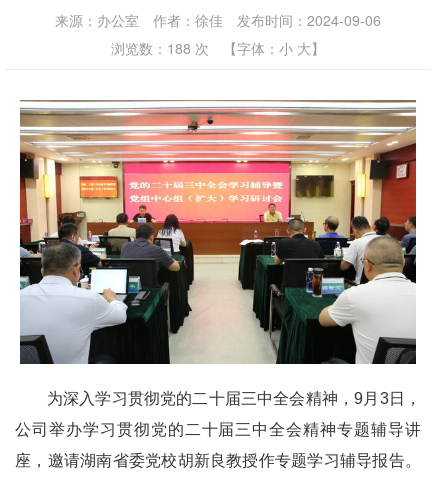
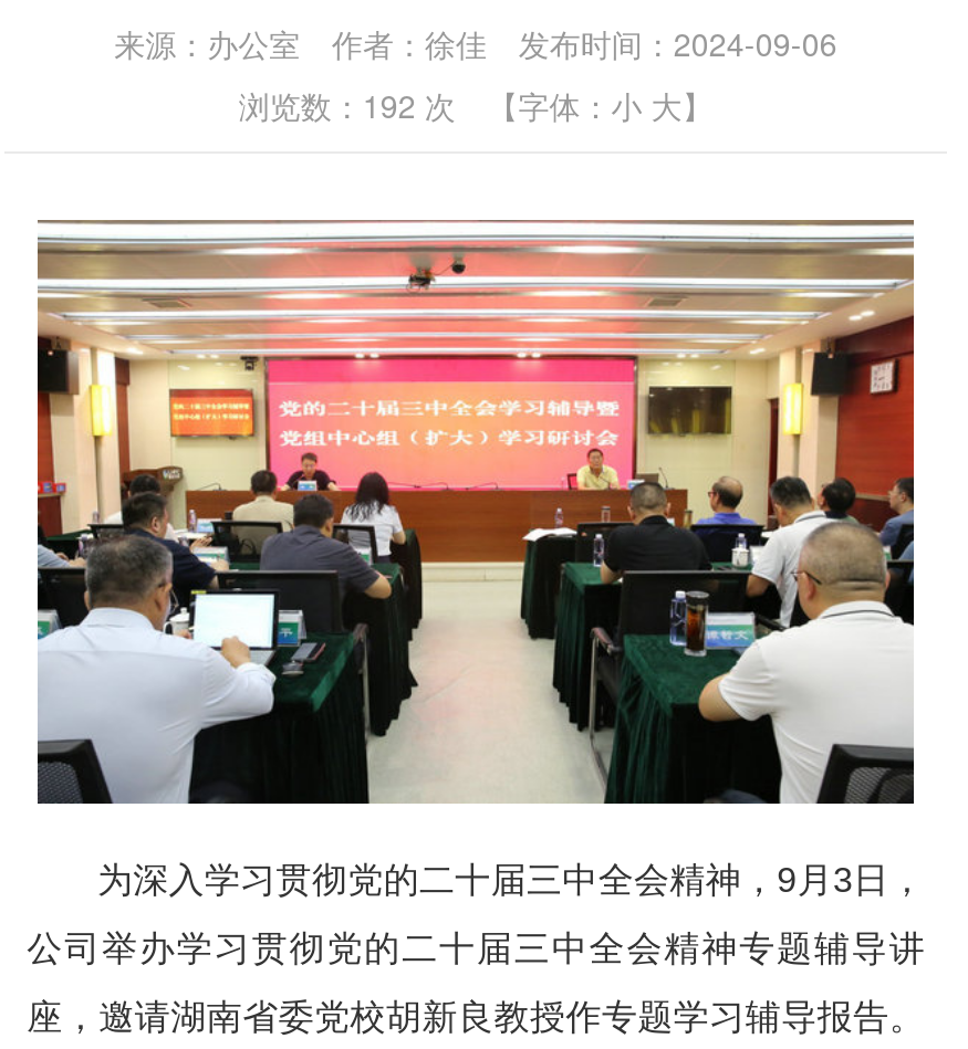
[111,38,325,58] 浏览数：188次 【字体：小 大】 -> [239,84,713,128] 浏览数：192次 【字体：小 大】

